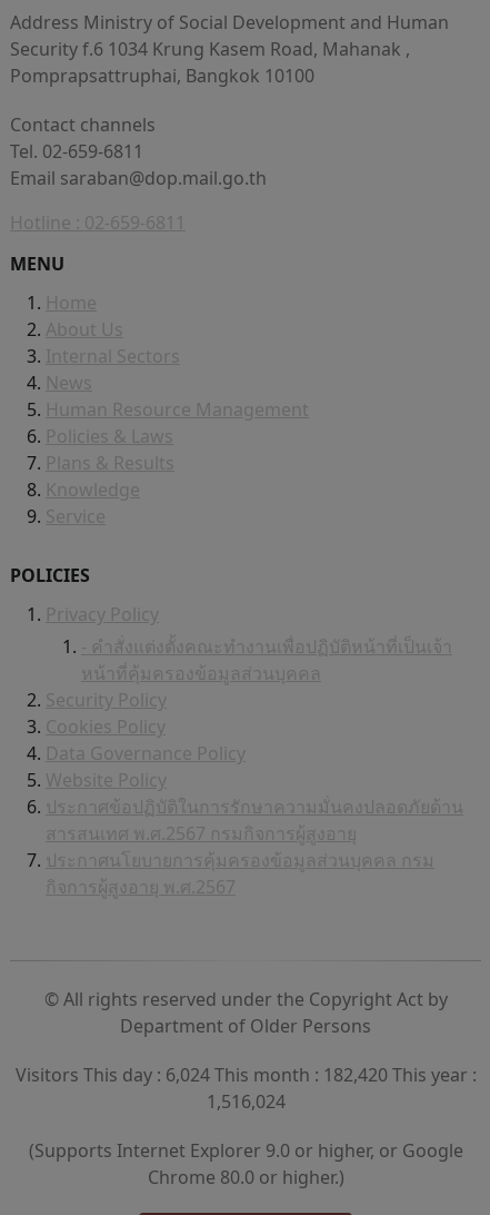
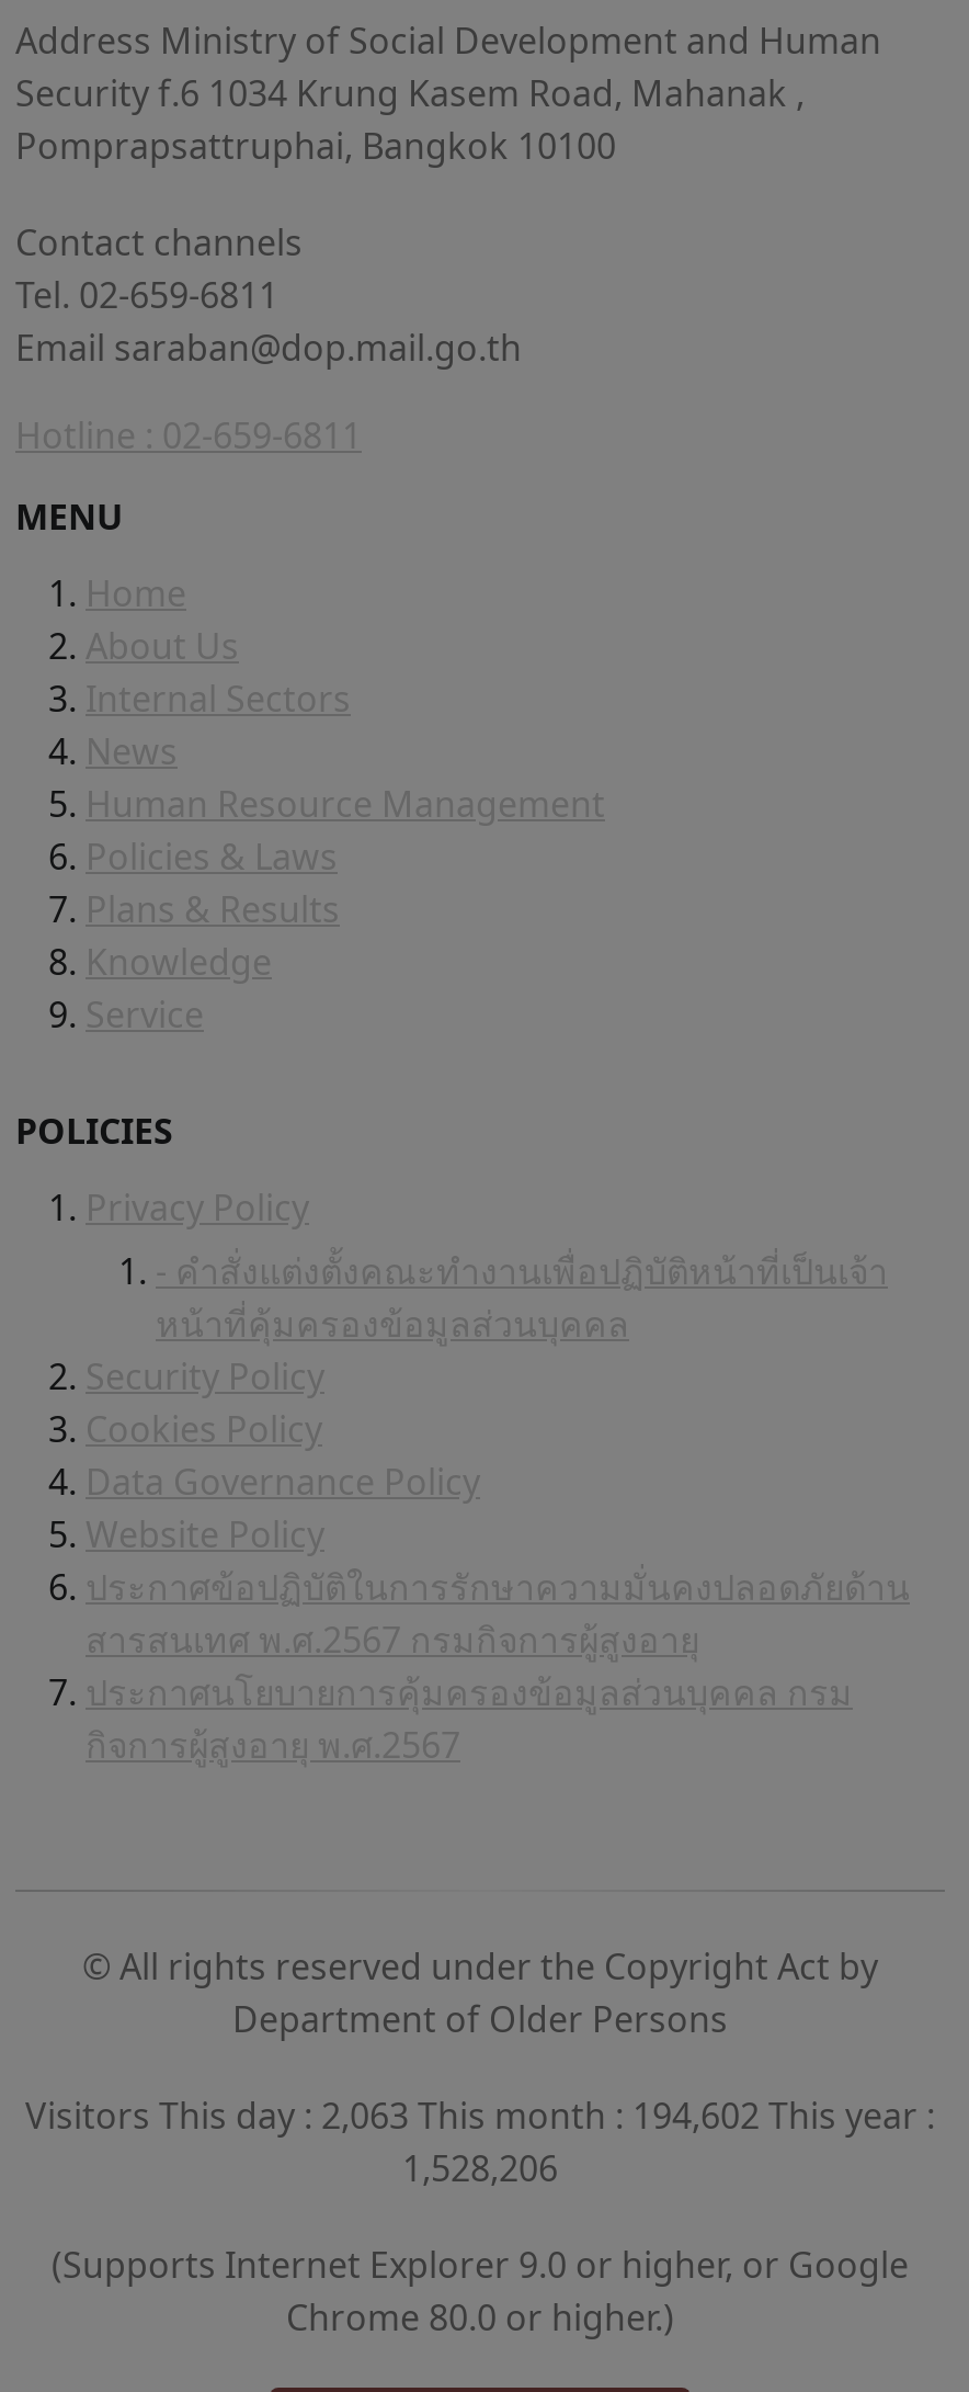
[15,1063,476,1087] Visitors This day : 6,024 This month : 182,420 This year : -> [25,2091,935,2140] Visitors This day : 2,063 This month : 194,602 This year :
[206,1089,285,1114] 1,516,024 -> [402,2144,558,2192] 1,528,206

